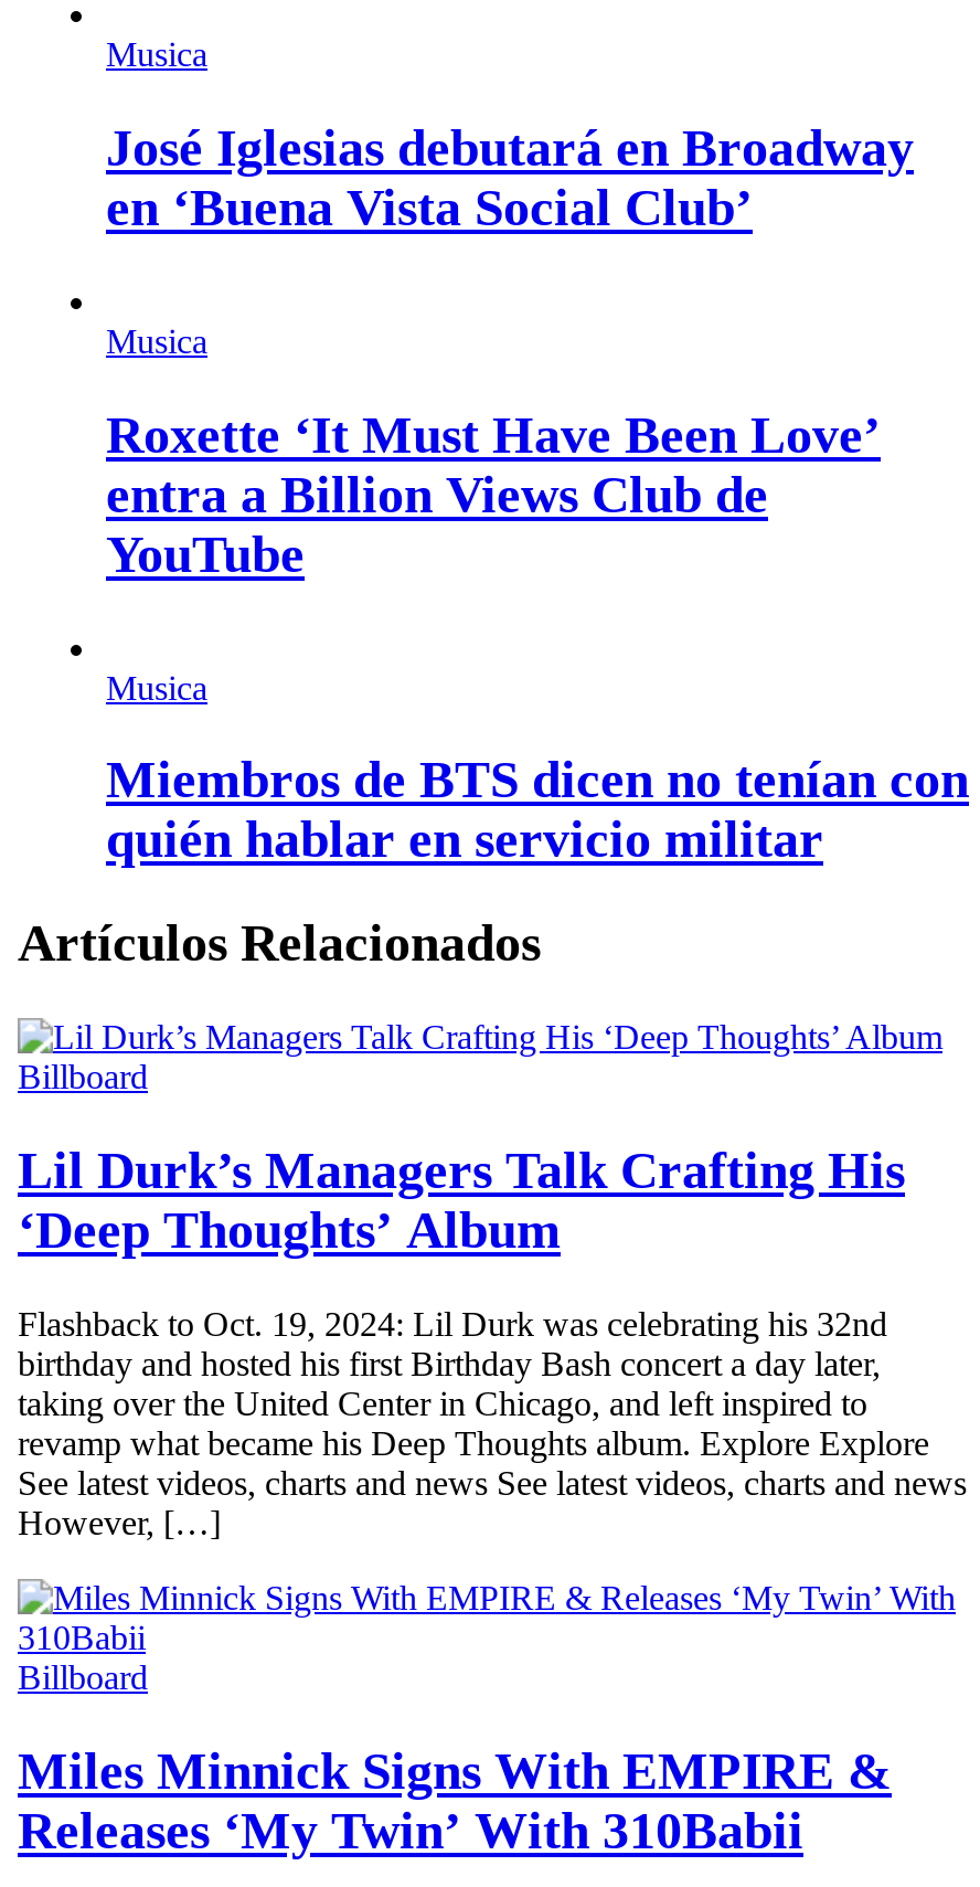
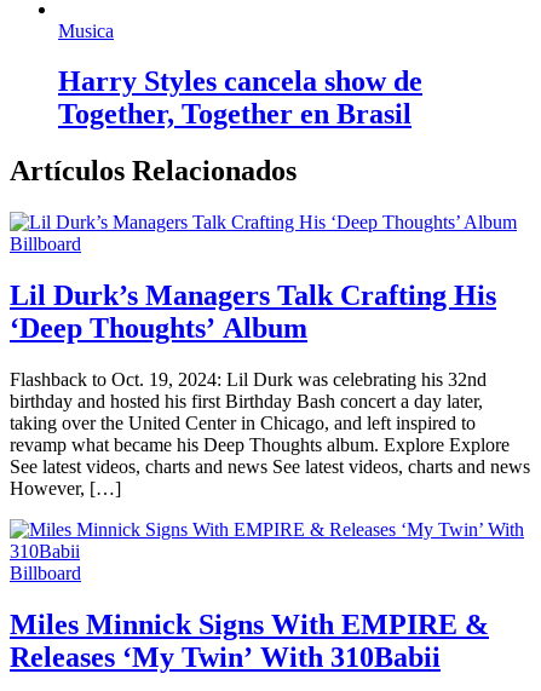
[106,119,969,869] José Iglesias debutará en Broadway | en ‘Buena Vista Social Club’ | Musica | Roxette ‘It Must Have Been Love’ | entra a Billion Views Club de | YouTube | Musica | Miembros de BTS dicen no tenían con | quién hablar en servicio militar -> [58,66,422,130] Harry Styles cancela show de | Together, Together en Brasil

